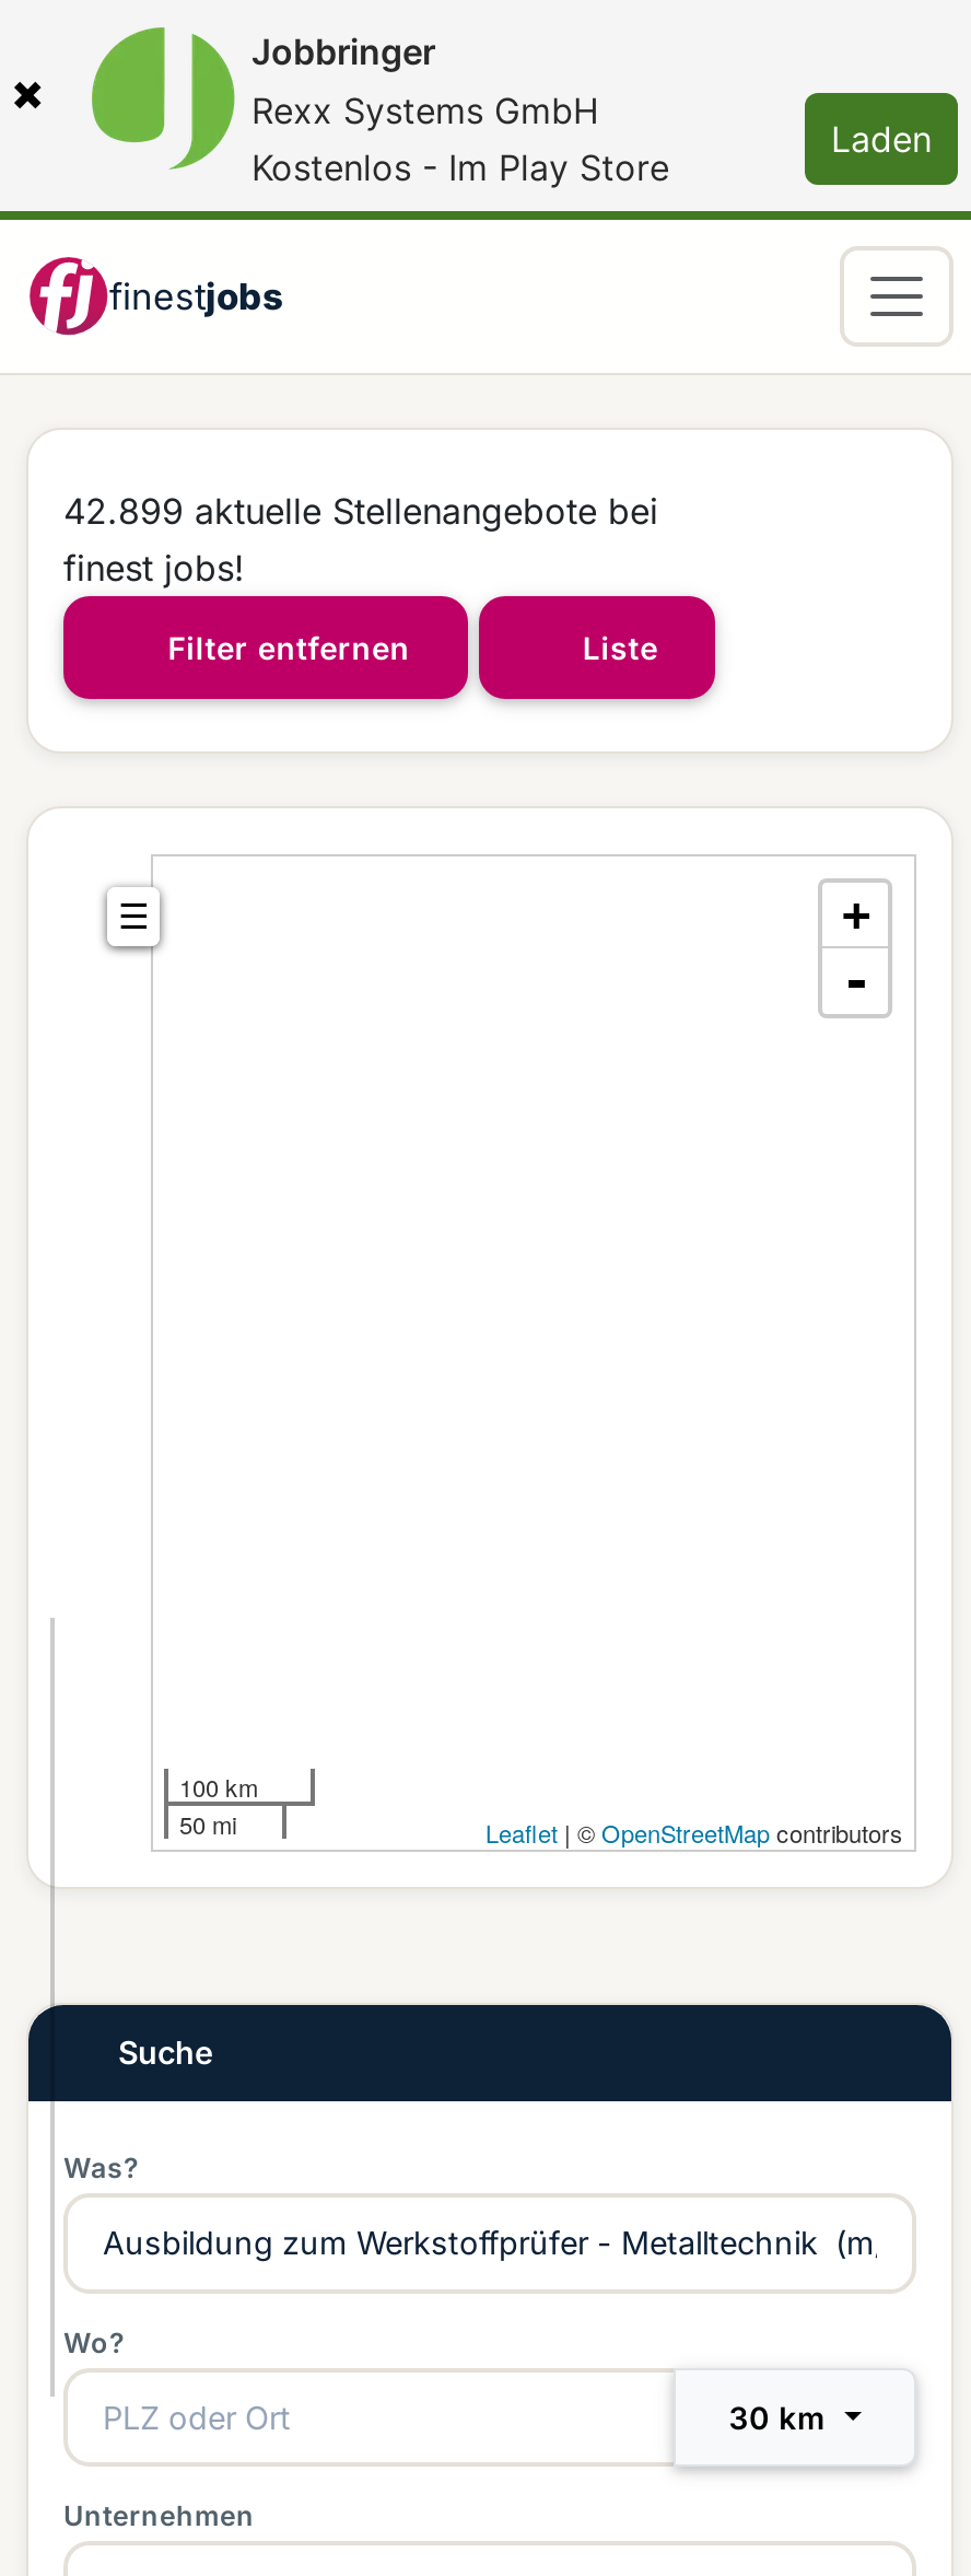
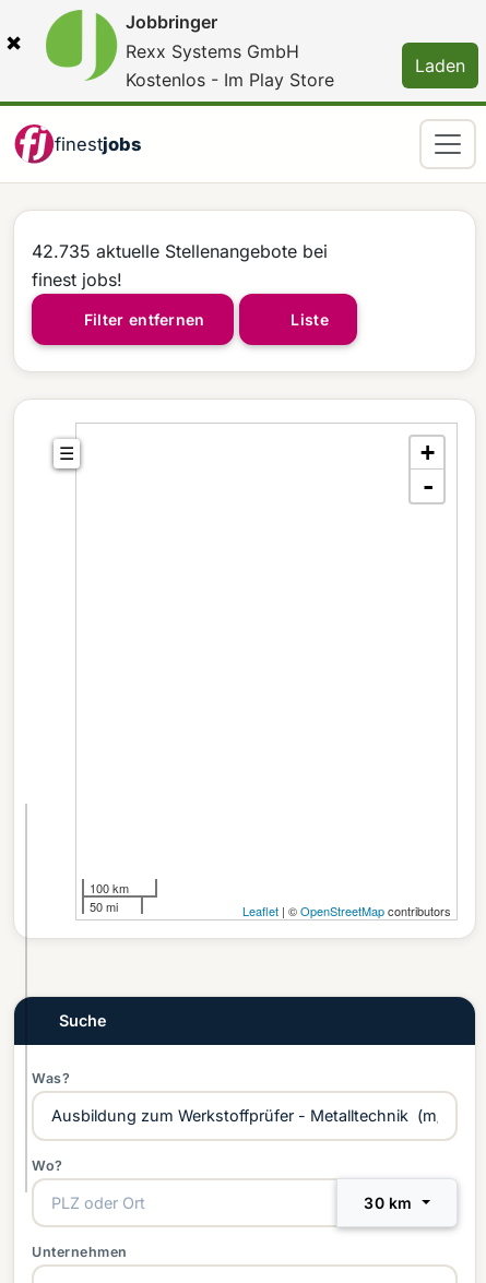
[63,489,658,532] 42.899 aktuelle Stellenangebote bei -> [32,240,328,262] 42.735 aktuelle Stellenangebote bei

